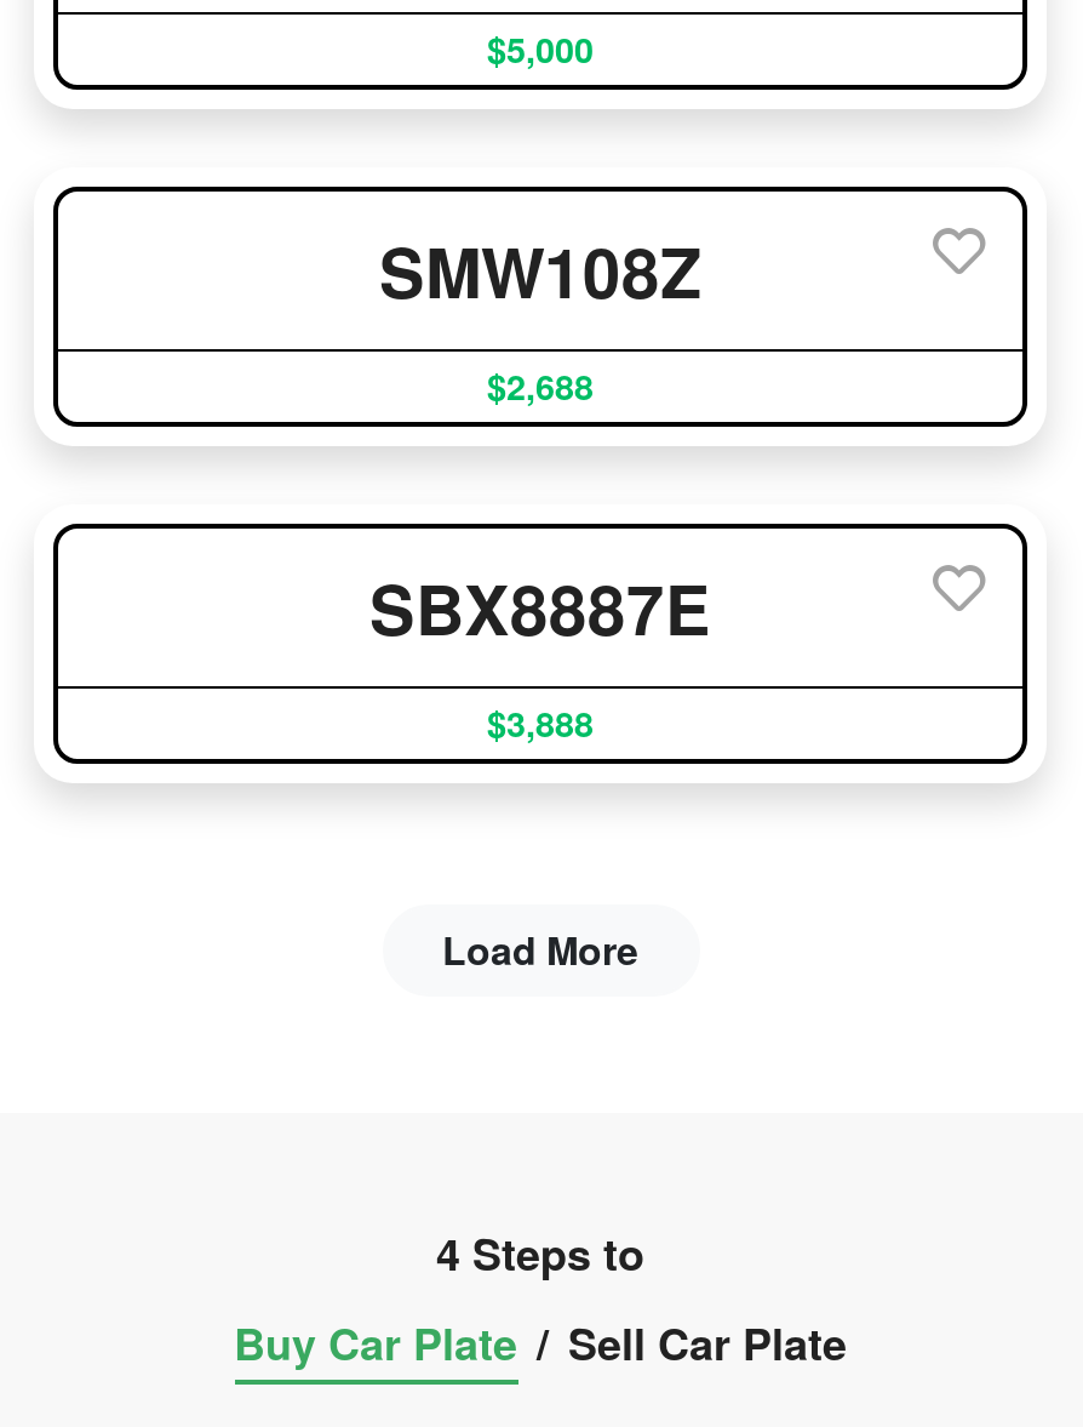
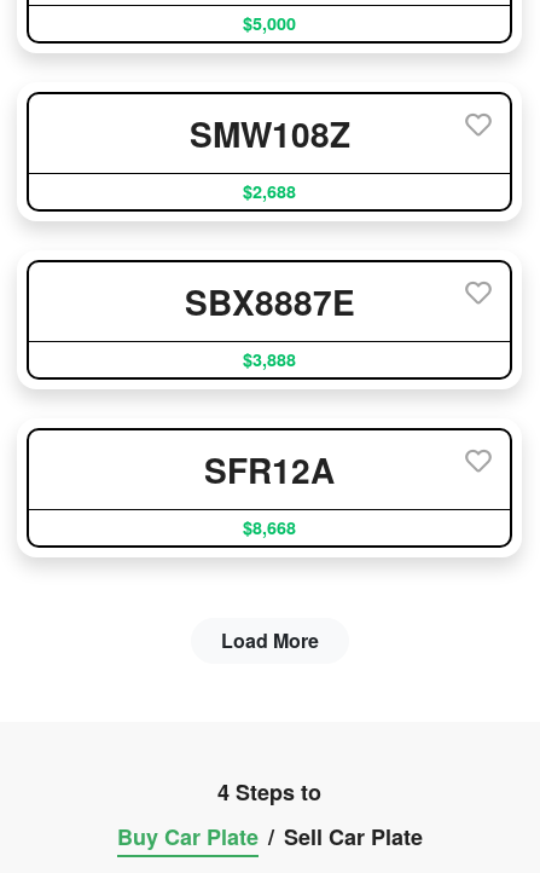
none -> [204,445,335,539] SFR12A | $8,668

